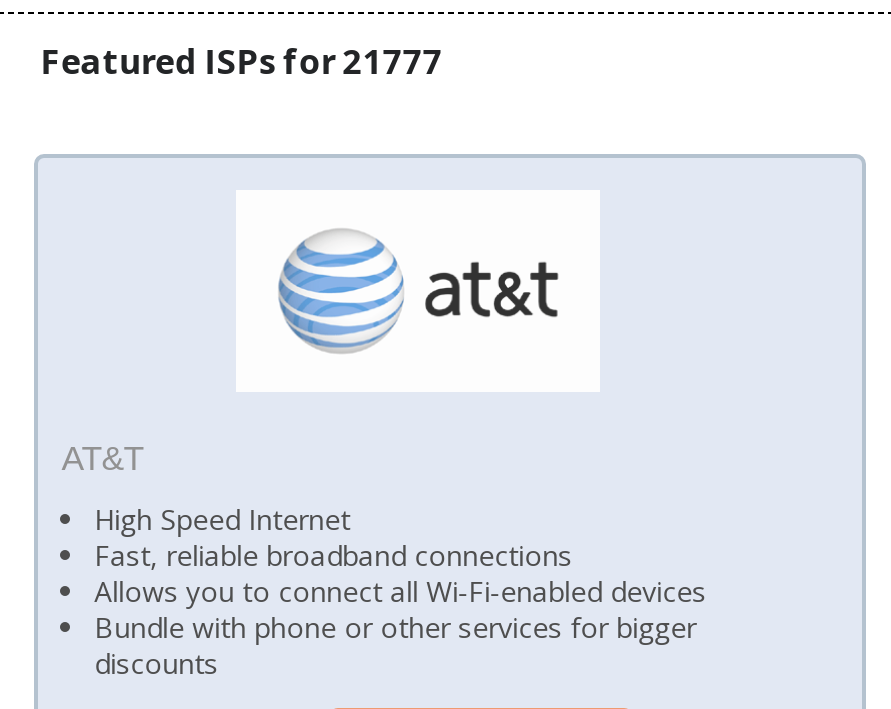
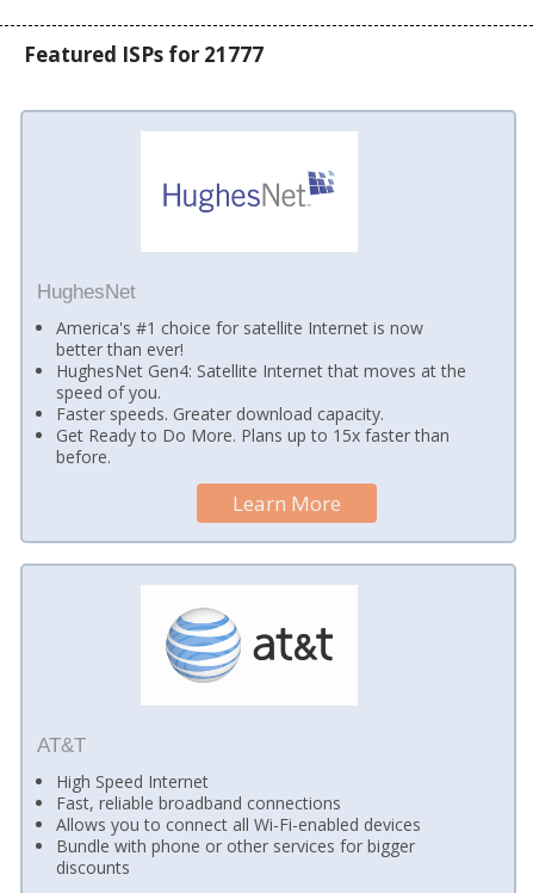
none -> [37,281,466,517] HughesNet | America's #1 choice for satellite Internet is now | better than ever! | HughesNet Gen4: Satellite Internet that moves at the | speed of you. | Faster speeds. Greater download capacity. | Get Ready to Do More. Plans up to 15x faster than | before. | Learn More
none -> [162,170,335,214] [image]

